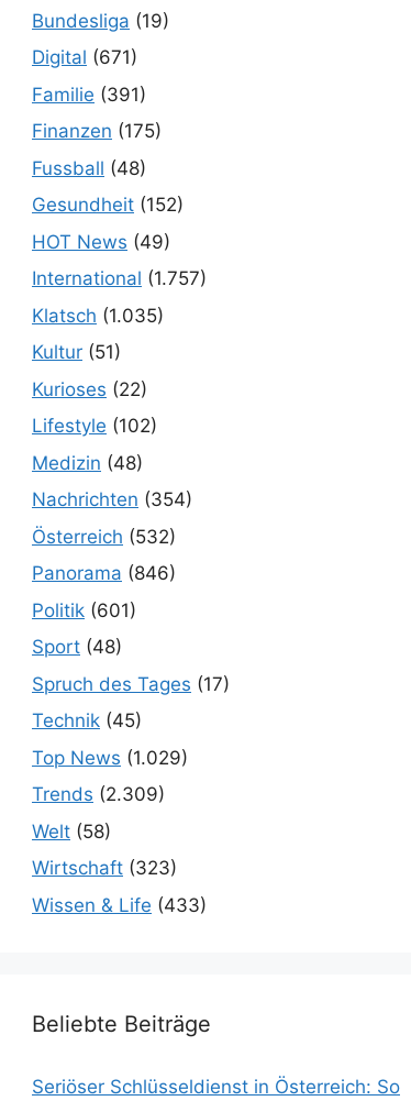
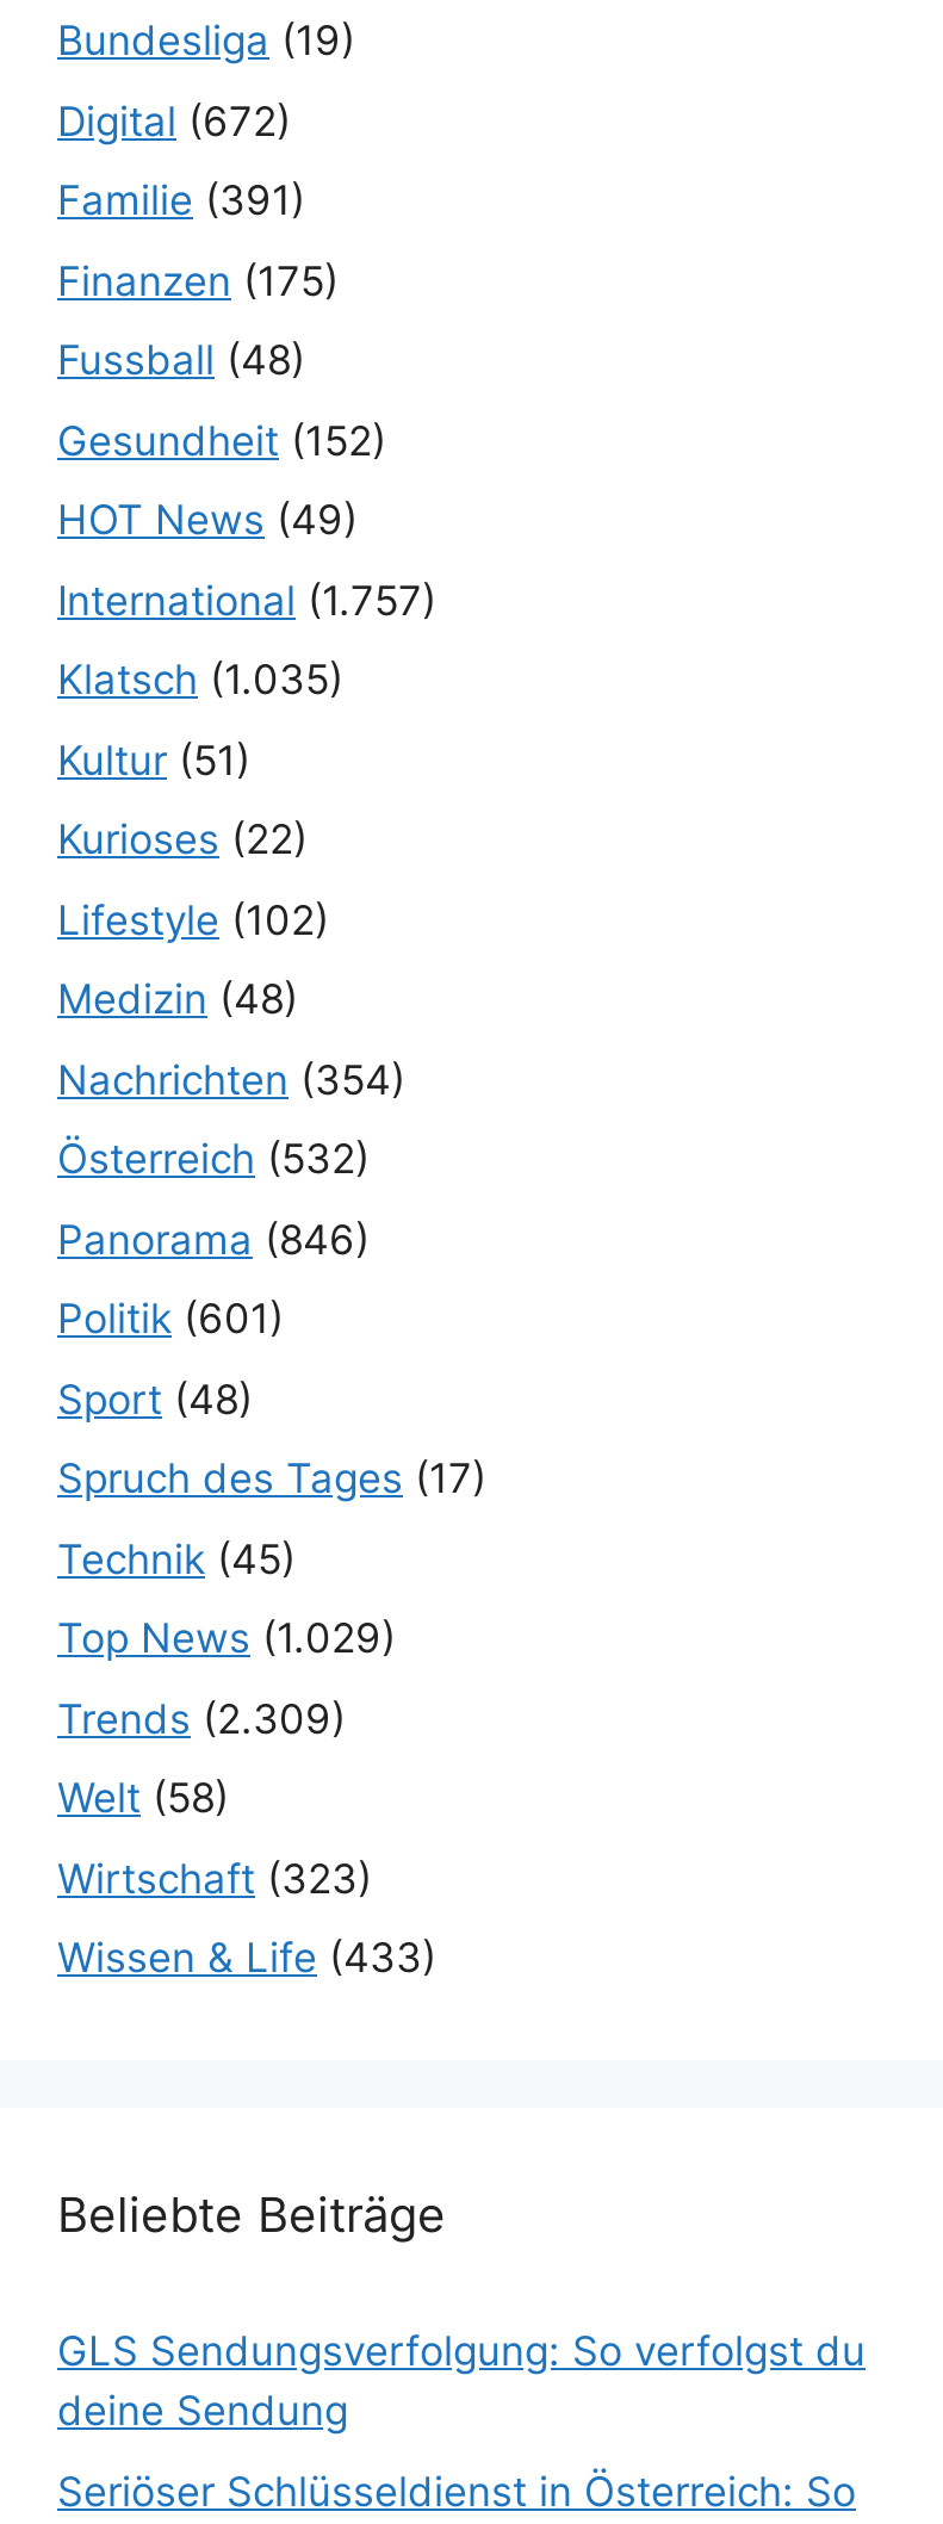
[32,46,137,68] Digital (671) -> [57,98,291,146] Digital (672)
none -> [57,2329,866,2436] GLS Sendungsverfolgung: So verfolgst du | deine Sendung

